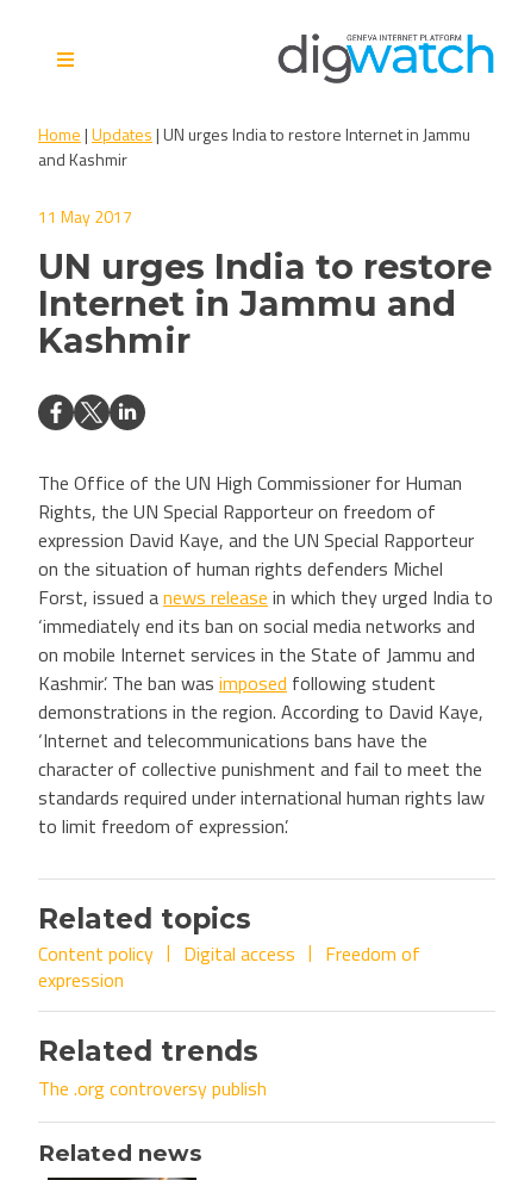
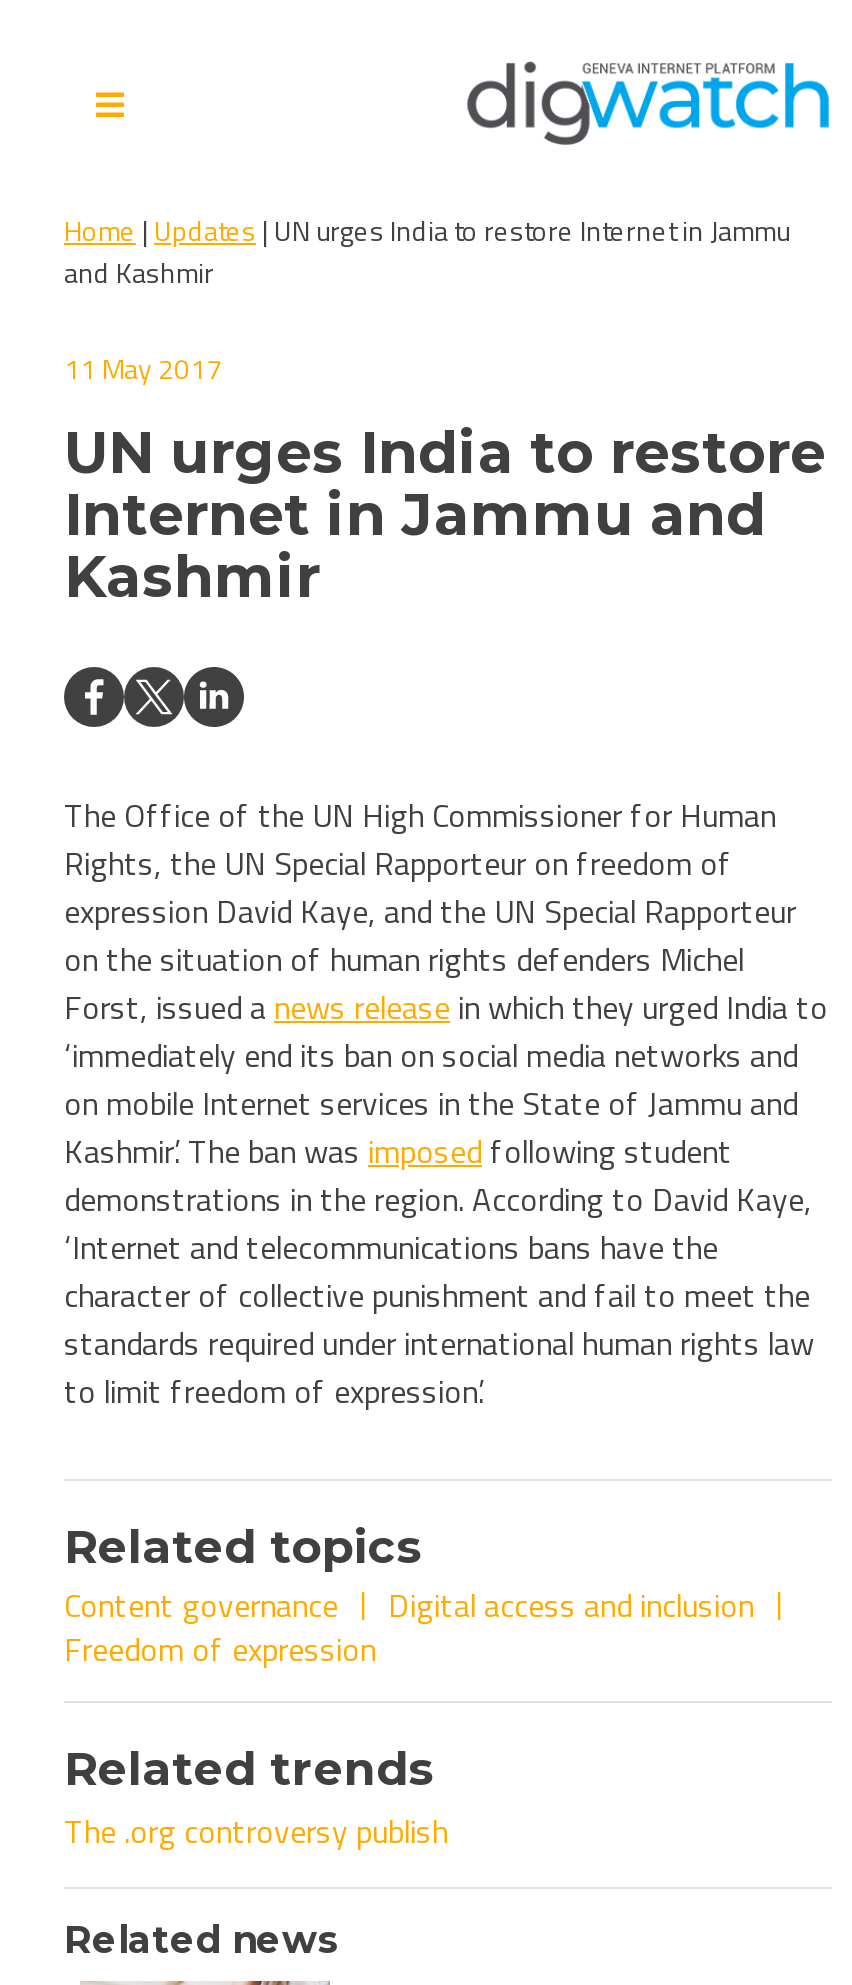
[38,939,420,994] Content policy | Digital access | Freedom of | expression -> [64,1581,754,1673] Content governance | Digital access and inclusion | Freedom of expression

